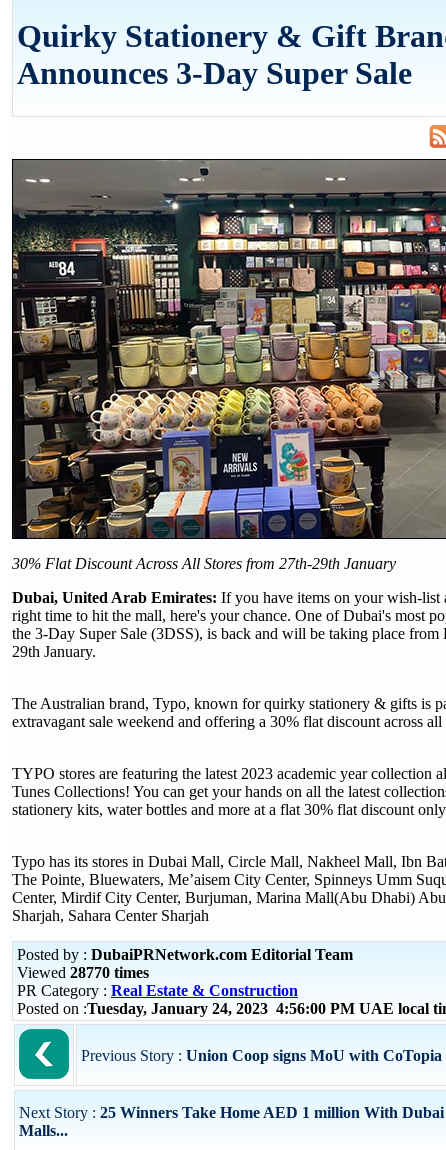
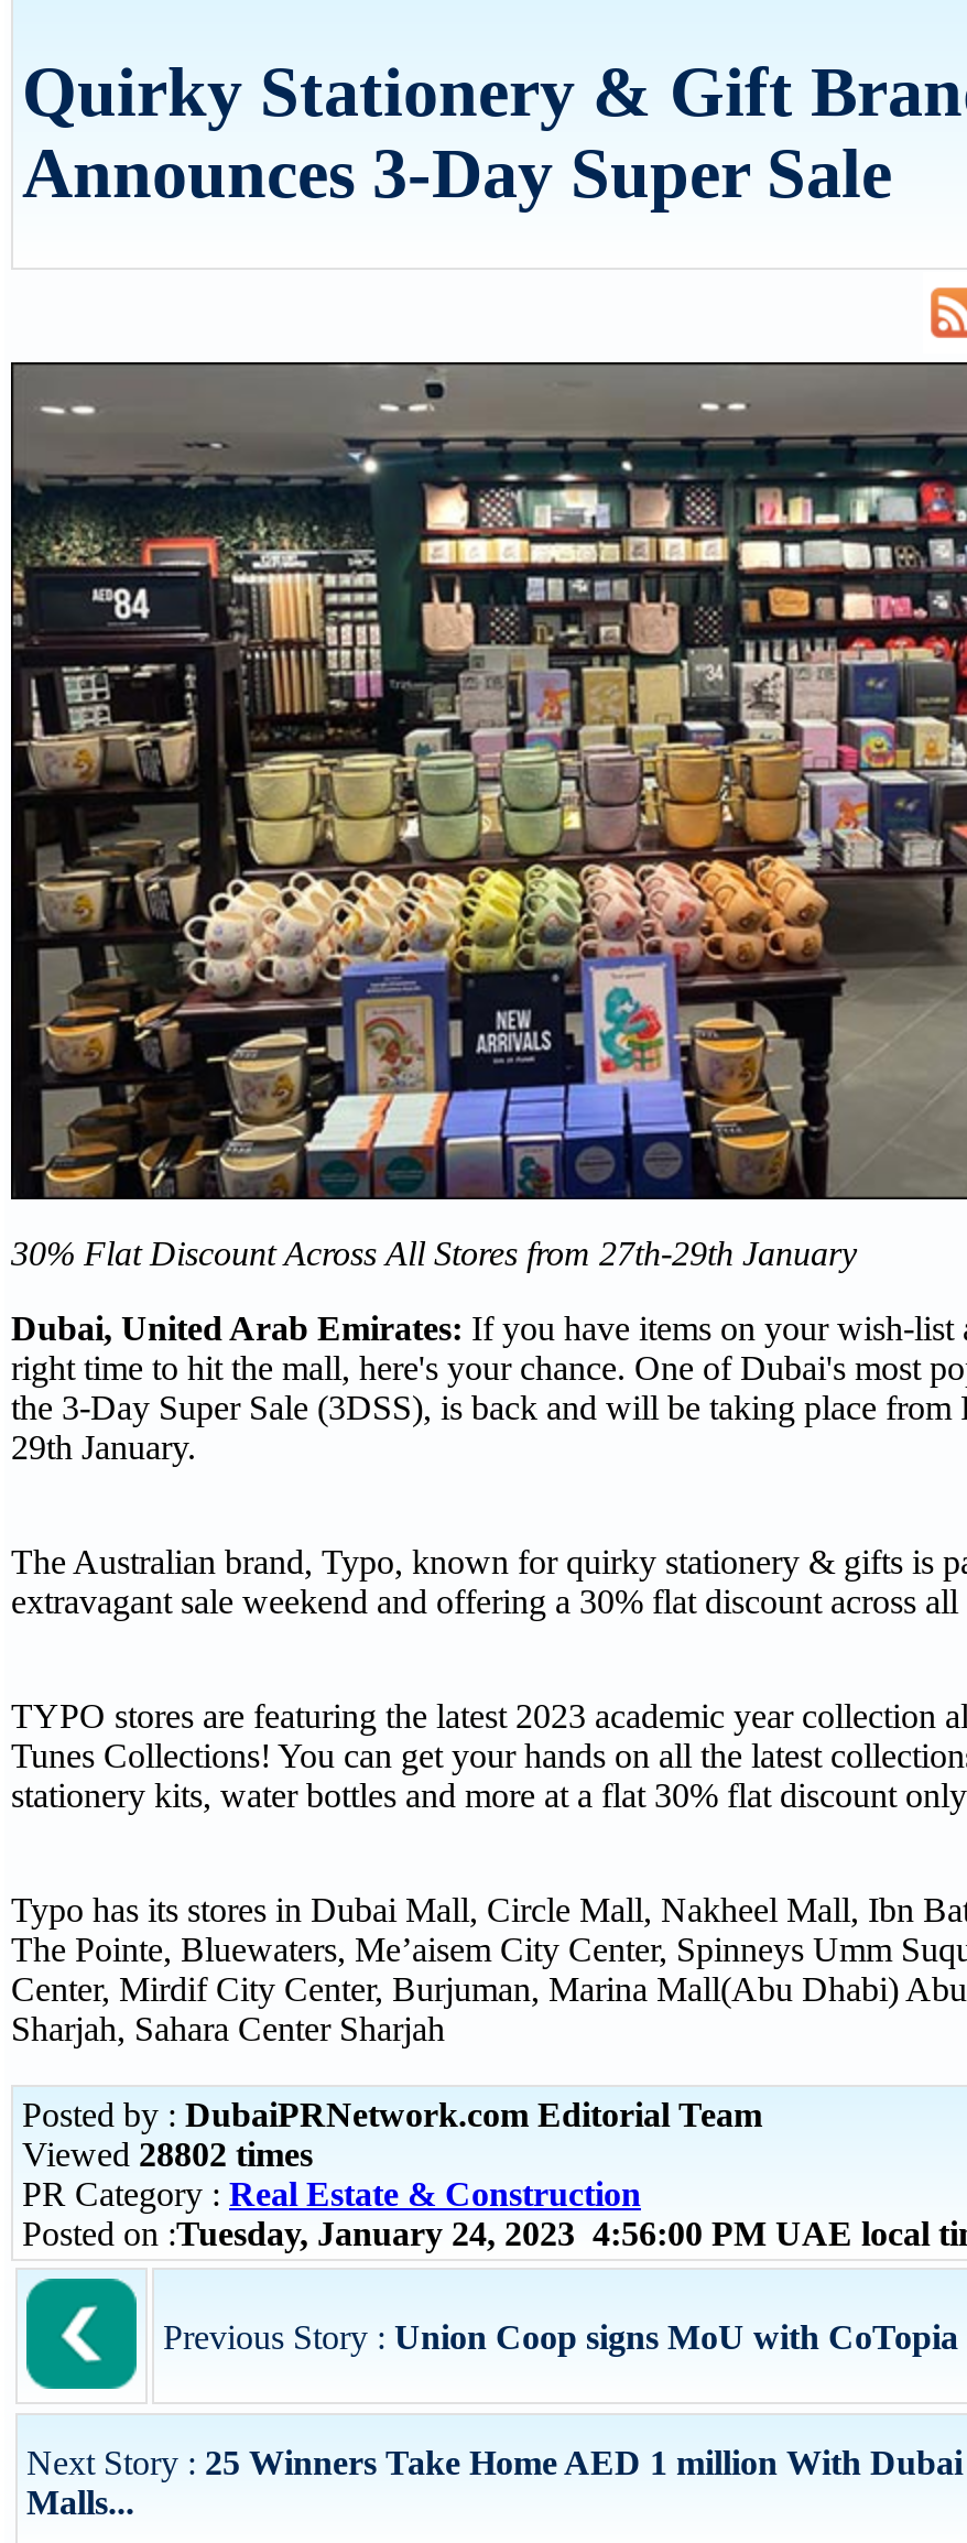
[17,964,149,981] Viewed 28770 times -> [22,2136,313,2173] Viewed 28802 times

